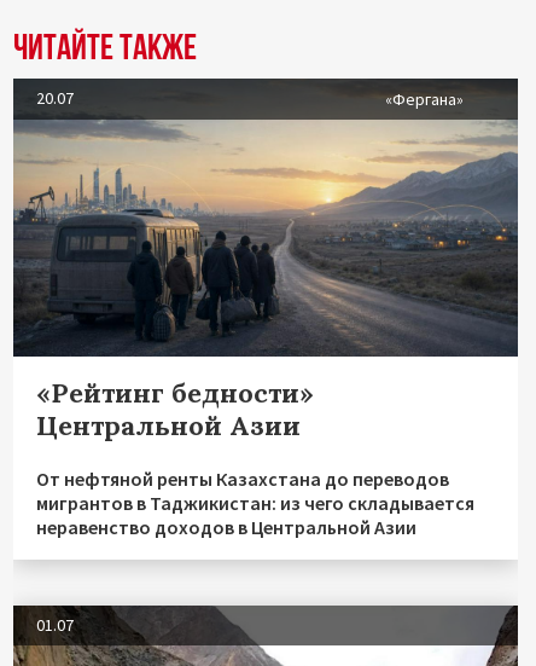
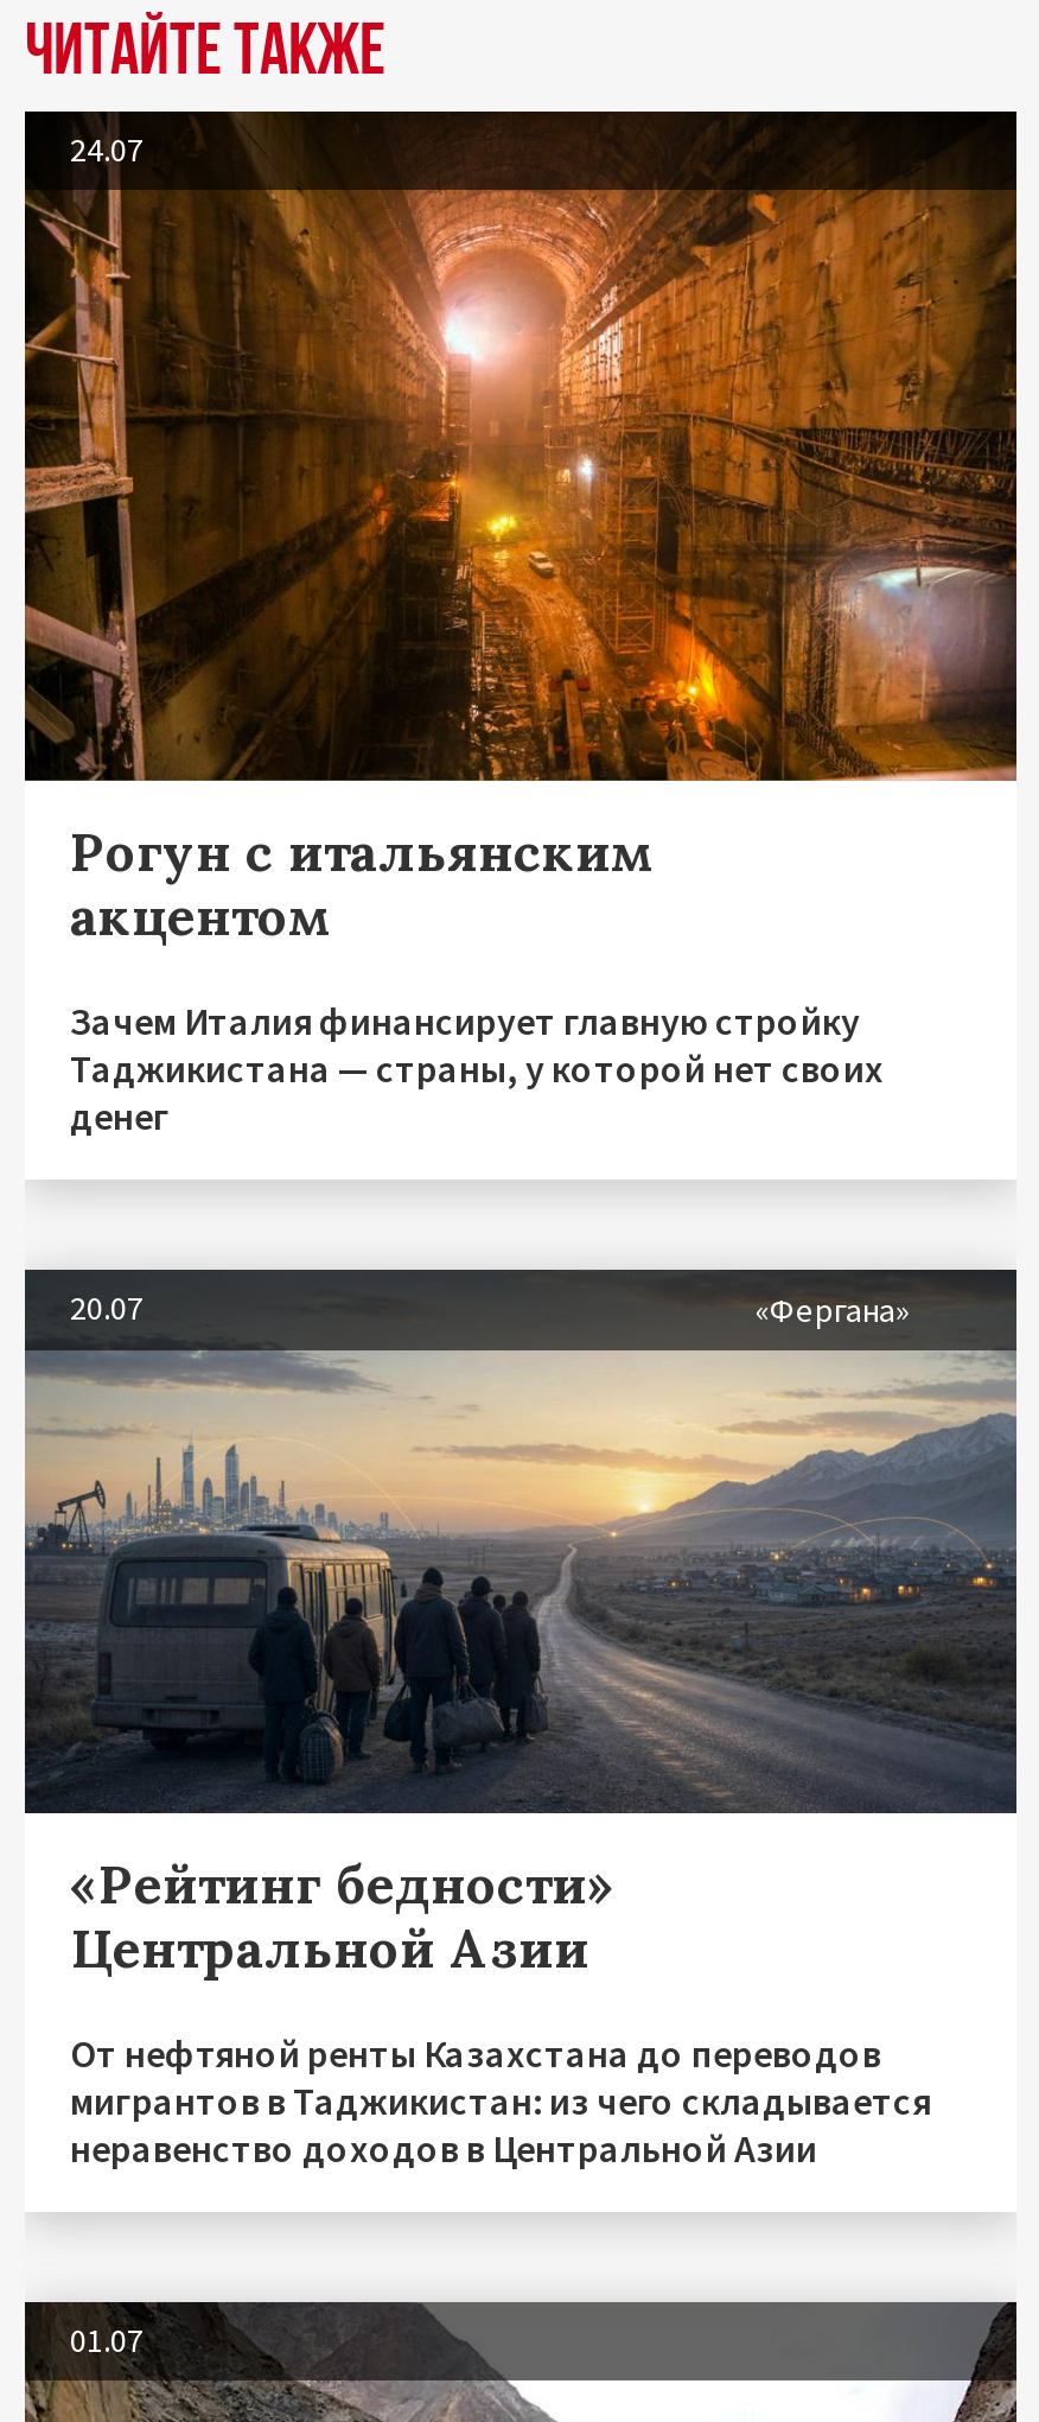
none -> [23,112,1019,783] [image] | 24.07
none -> [70,818,884,1138] Рогун с итальянским | акцентом | Зачем Италия финансирует главную стройку | Таджикистана — страны, у которой нет своих | денег

